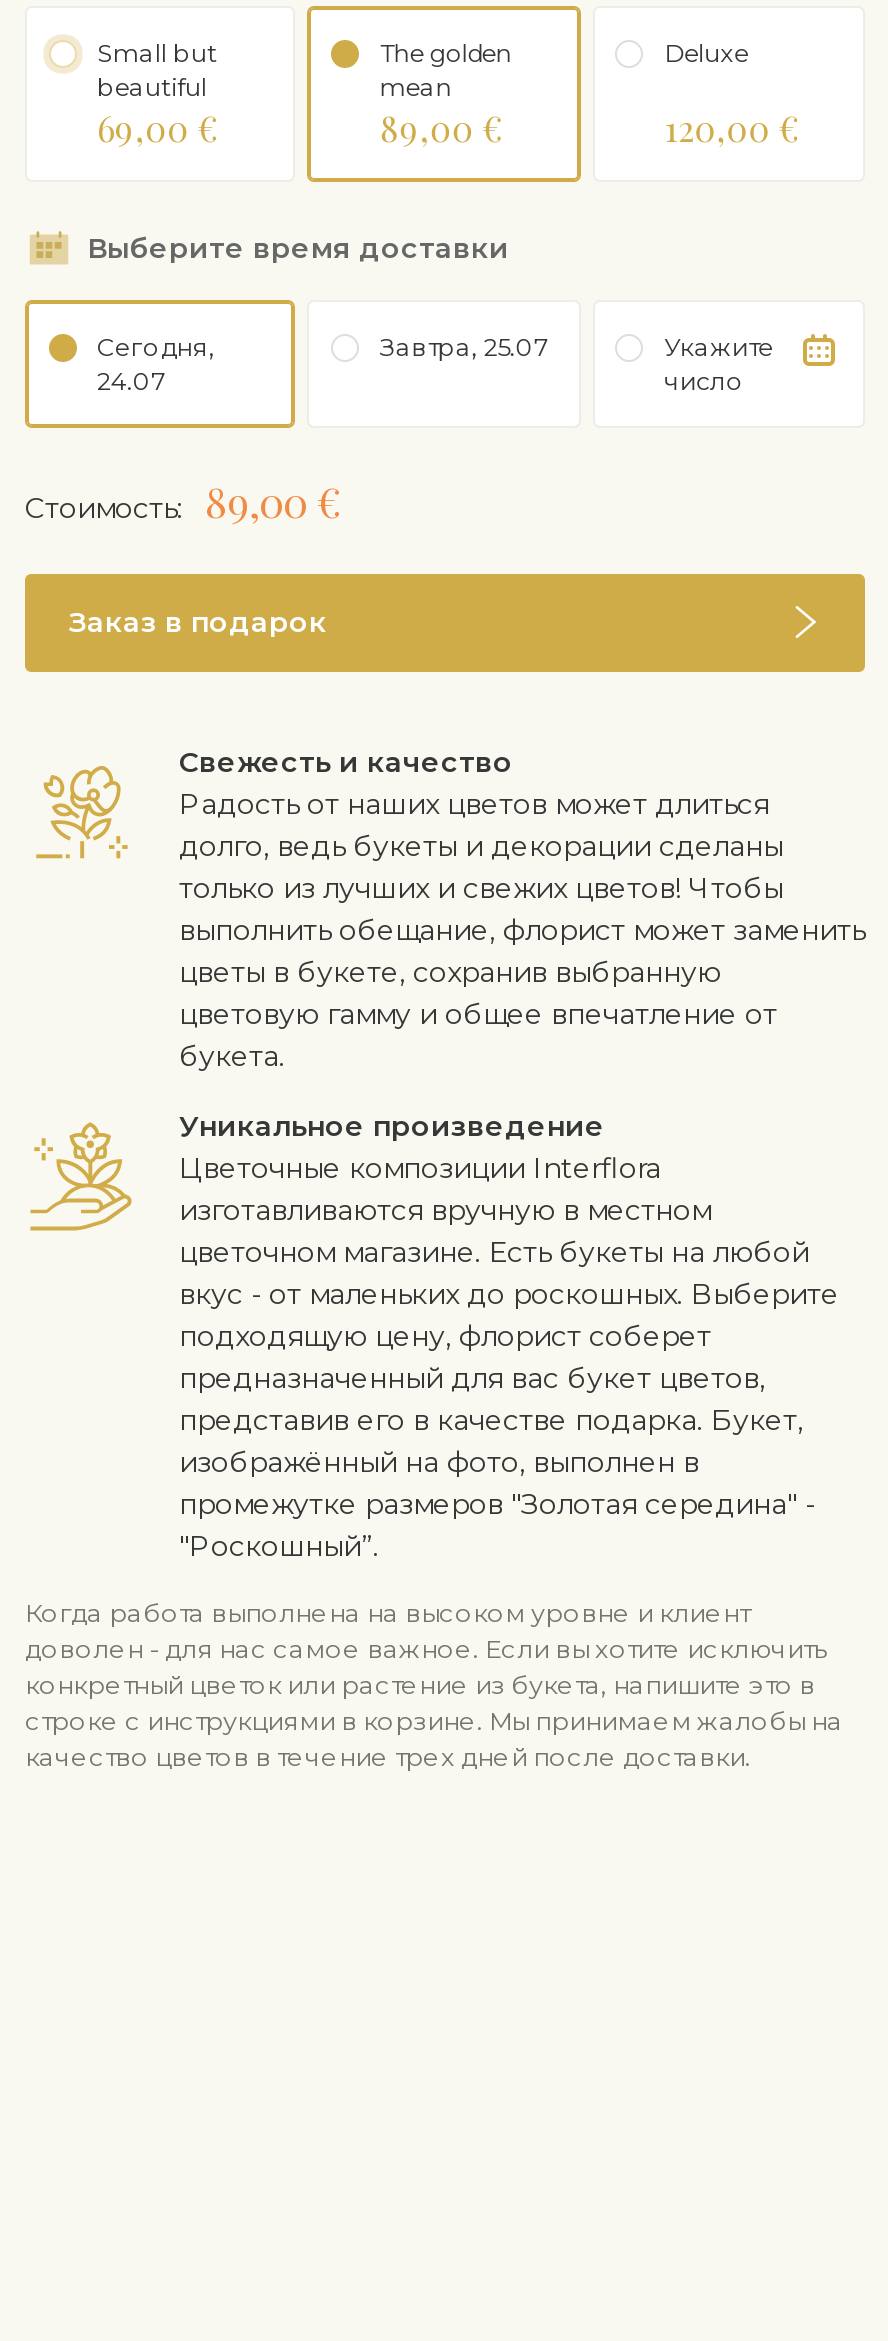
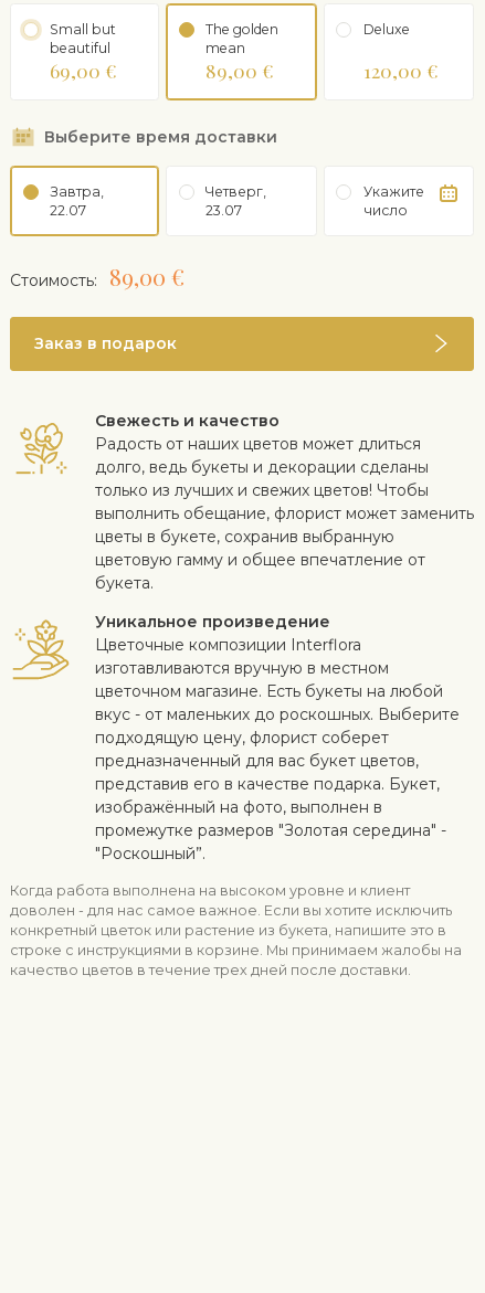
[97,333,215,397] Сегодня, | 24.07 -> [50,184,104,219] Завтра, | 22.07
[380,333,548,363] Завтра, 25.07 -> [206,184,267,219] Четверг, | 23.07

